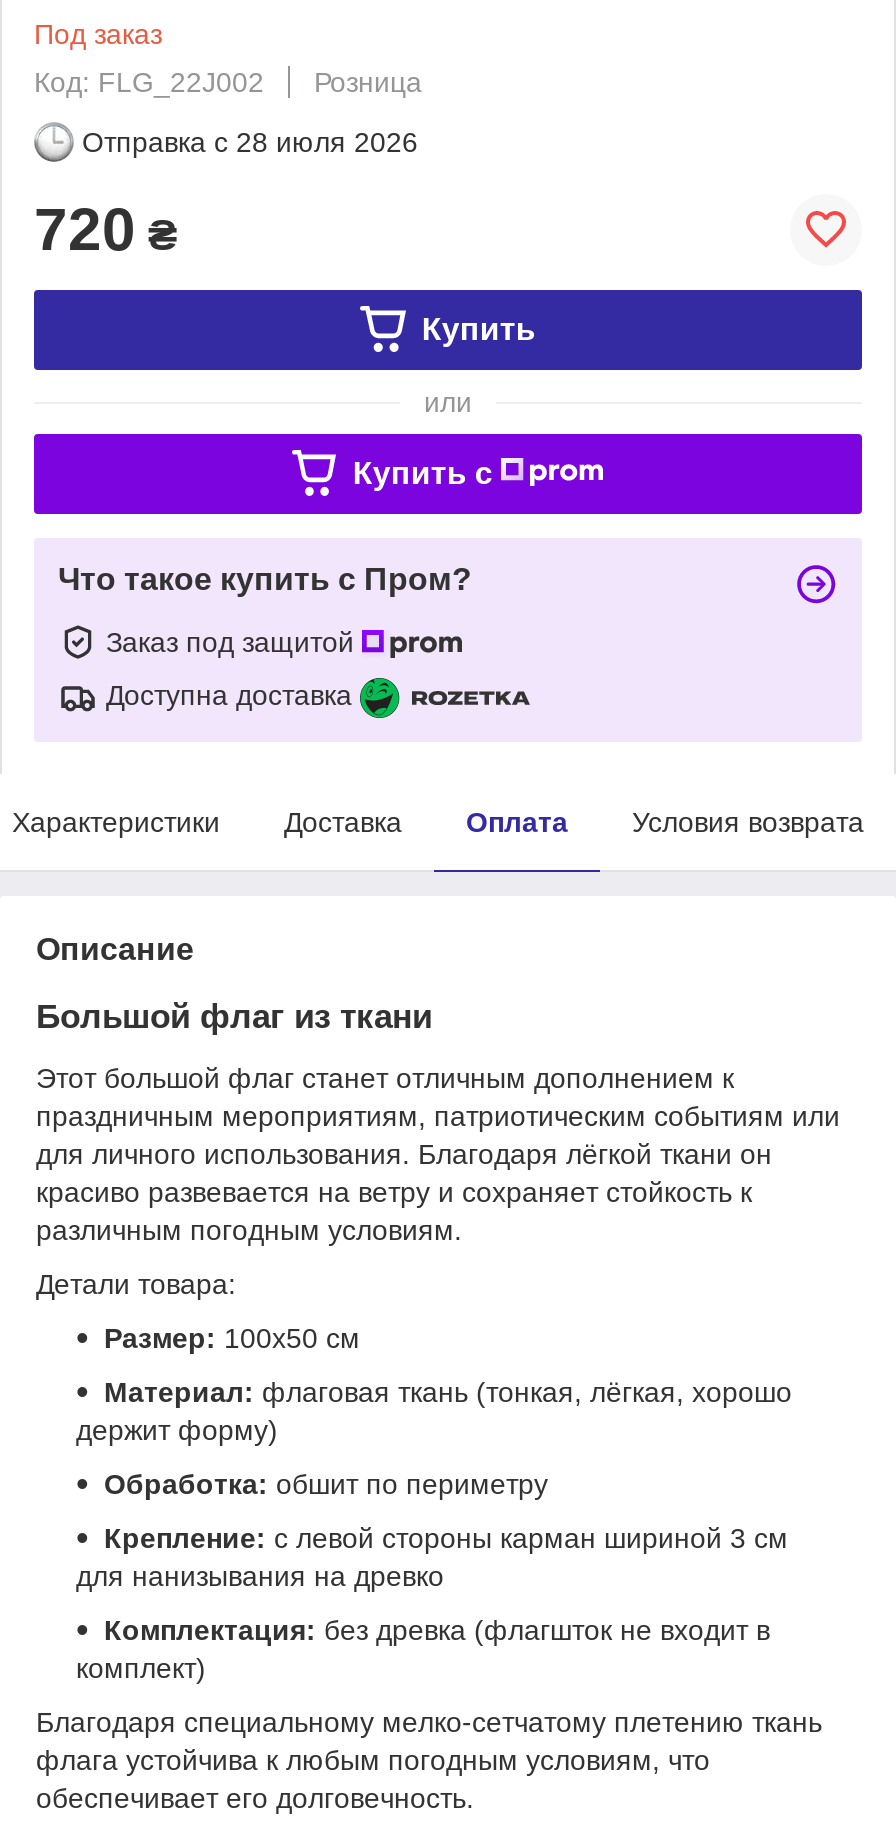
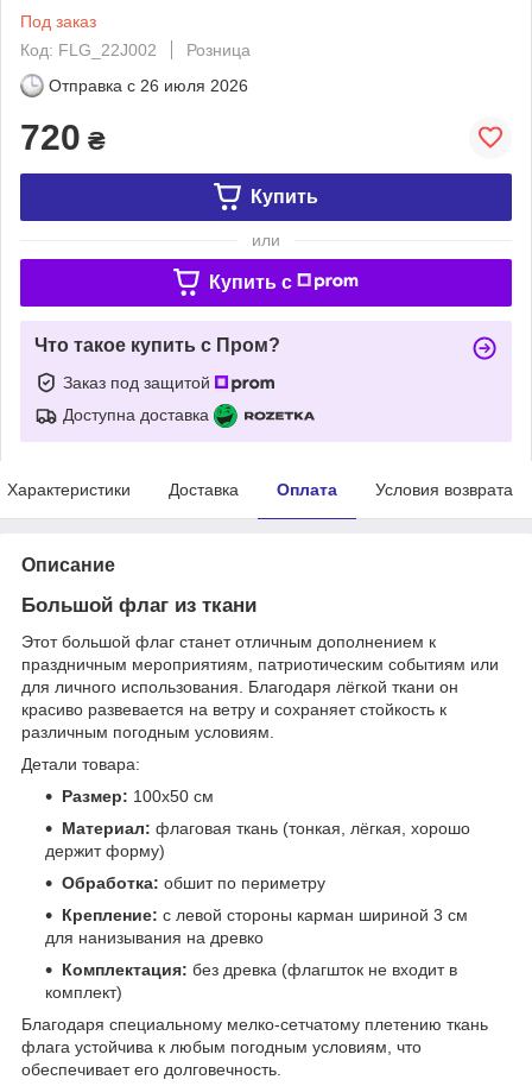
[82,126,418,158] Отправка с 28 июля 2026 -> [49,76,248,95] Отправка с 26 июля 2026

